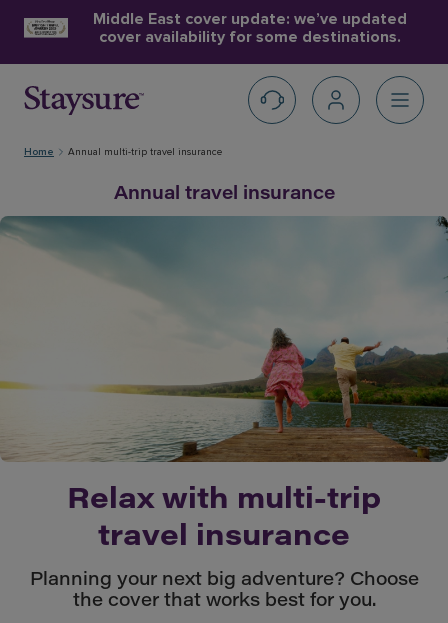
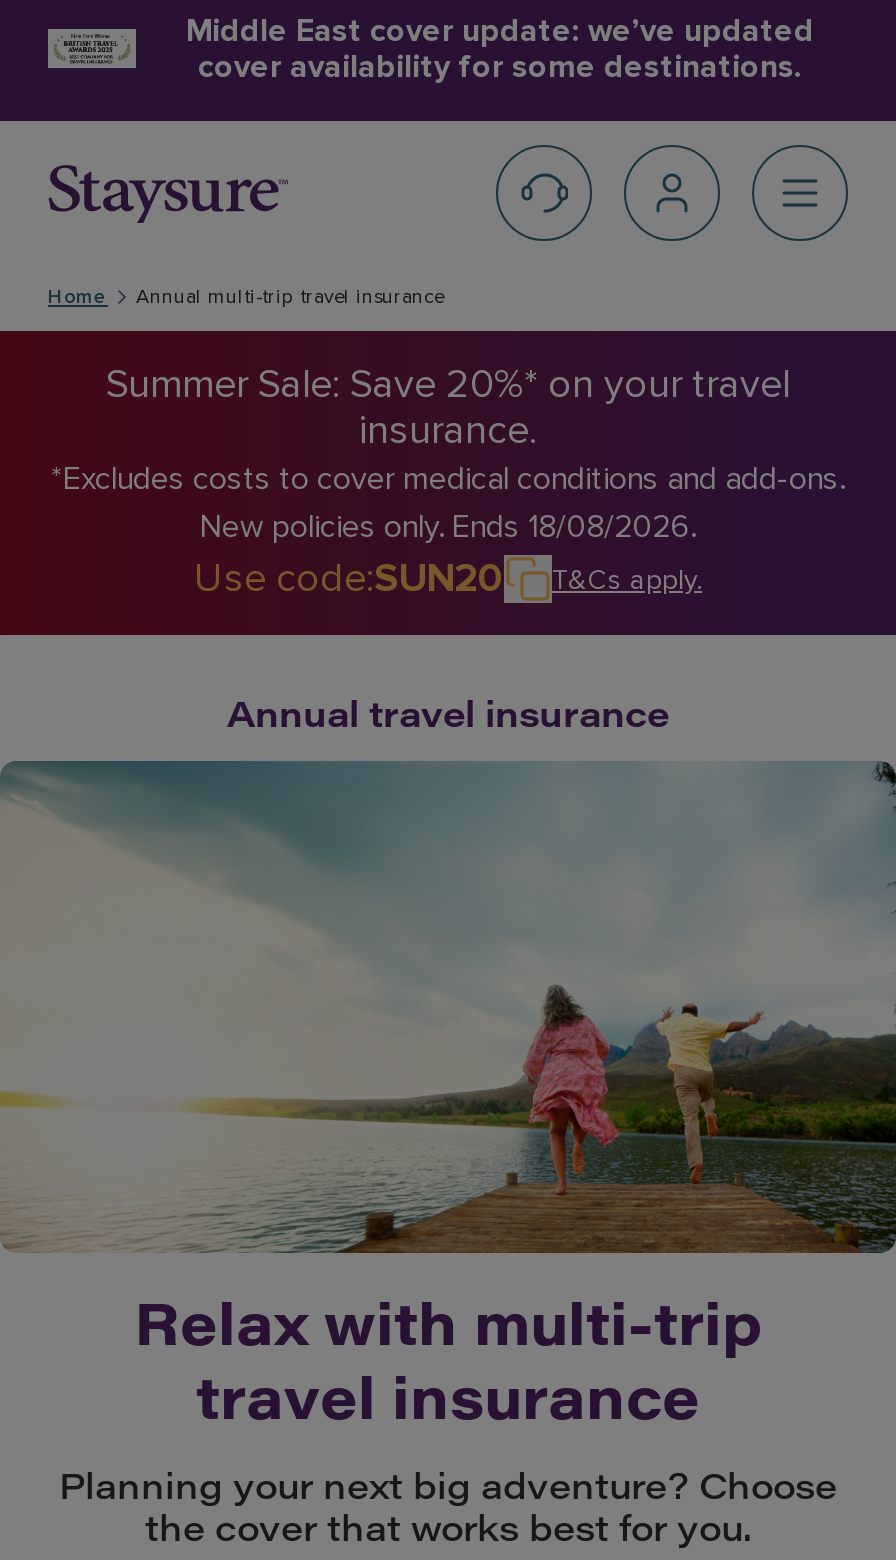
none -> [6,329,890,637] [image] | Summer Sale: Save 20%* on your travel | insurance. | *Excludes costs to cover medical conditions and add-ons. | New policies only. Ends 18/08/2026. | Use code:SUN20 | T&Cs apply.

